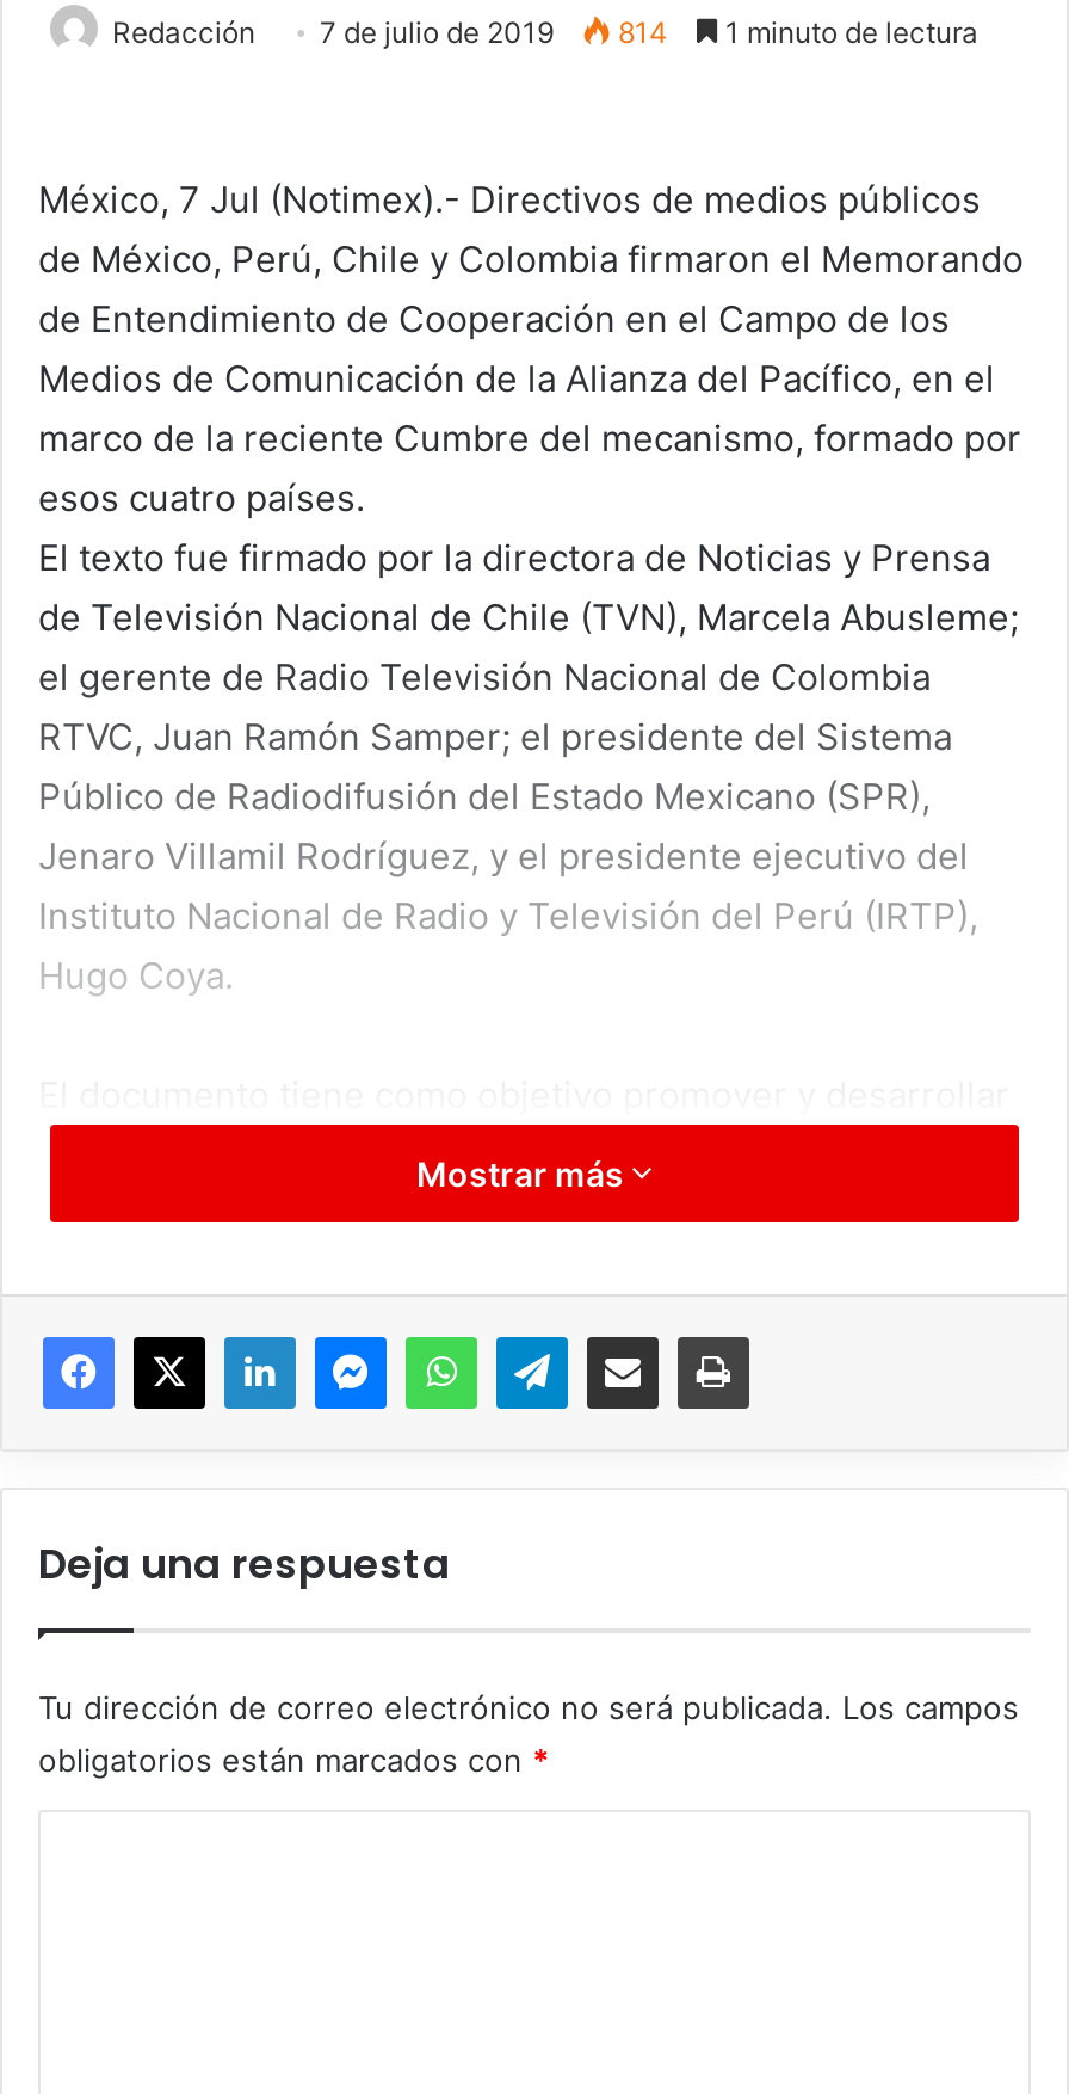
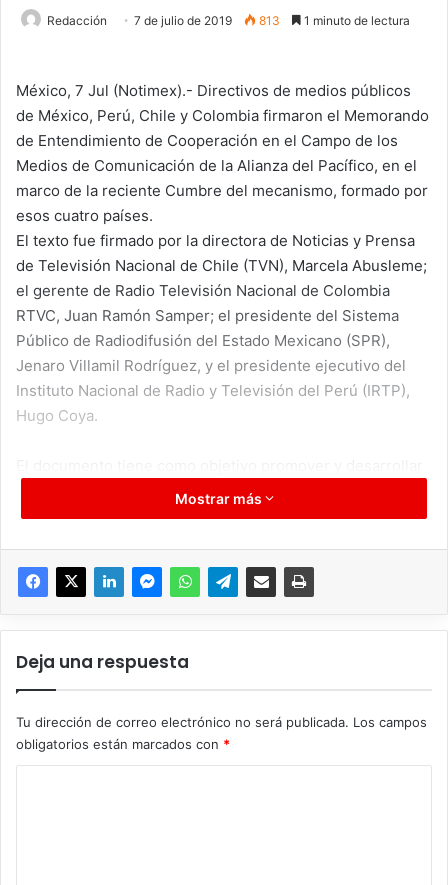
[112,15,978,50] Redacción 7 de julio de 2019 814 1 minuto de lectura -> [47,13,410,28] Redacción 7 de julio de 2019 813 1 minuto de lectura

